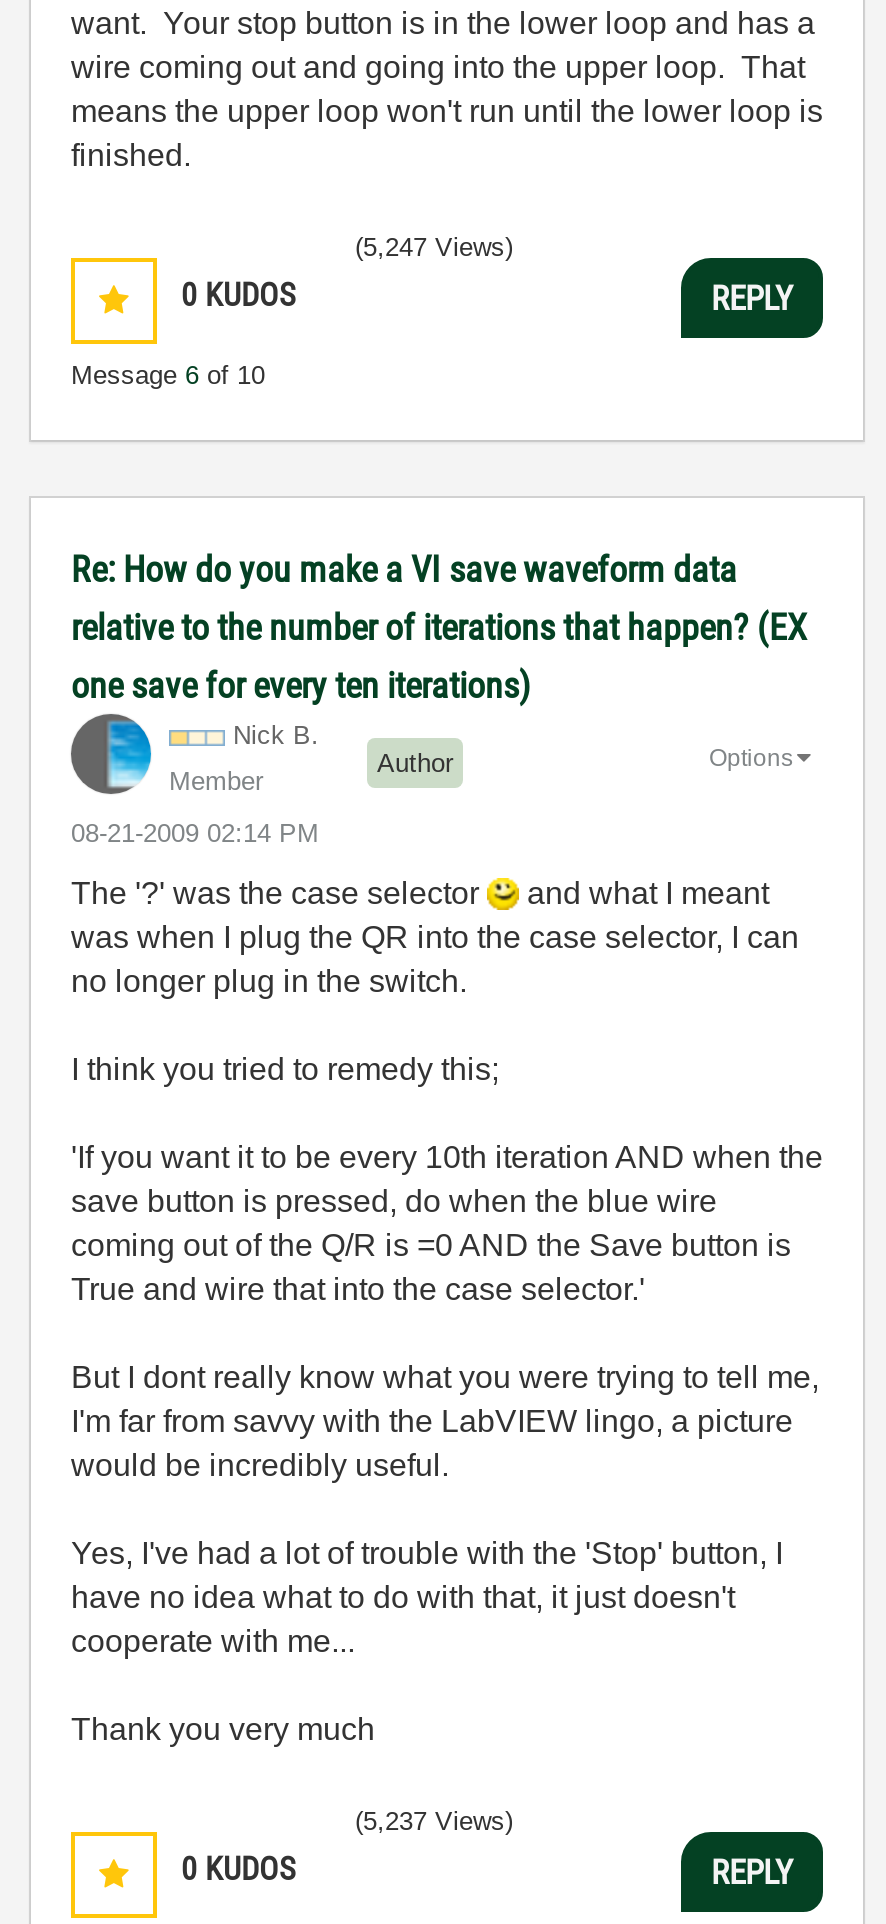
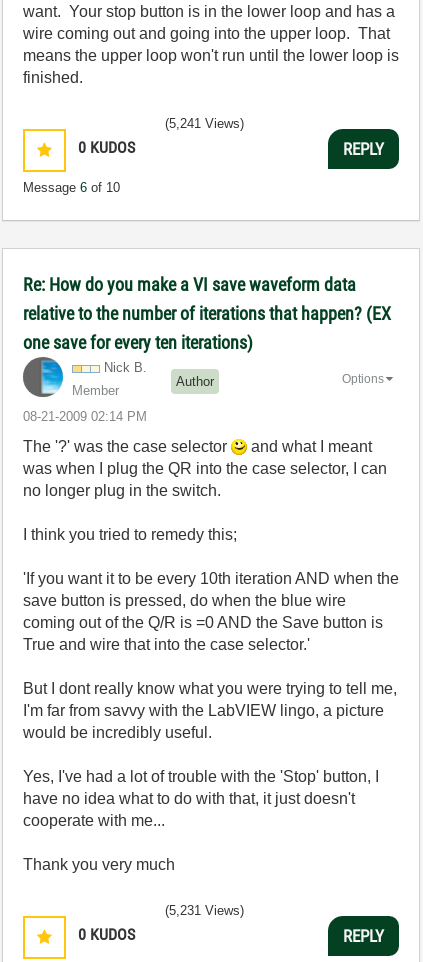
[355,232,513,262] (5,247 Views) -> [165,116,244,131] (5,241 Views)
[355,1806,513,1836] (5,237 Views) -> [165,903,244,918] (5,231 Views)

